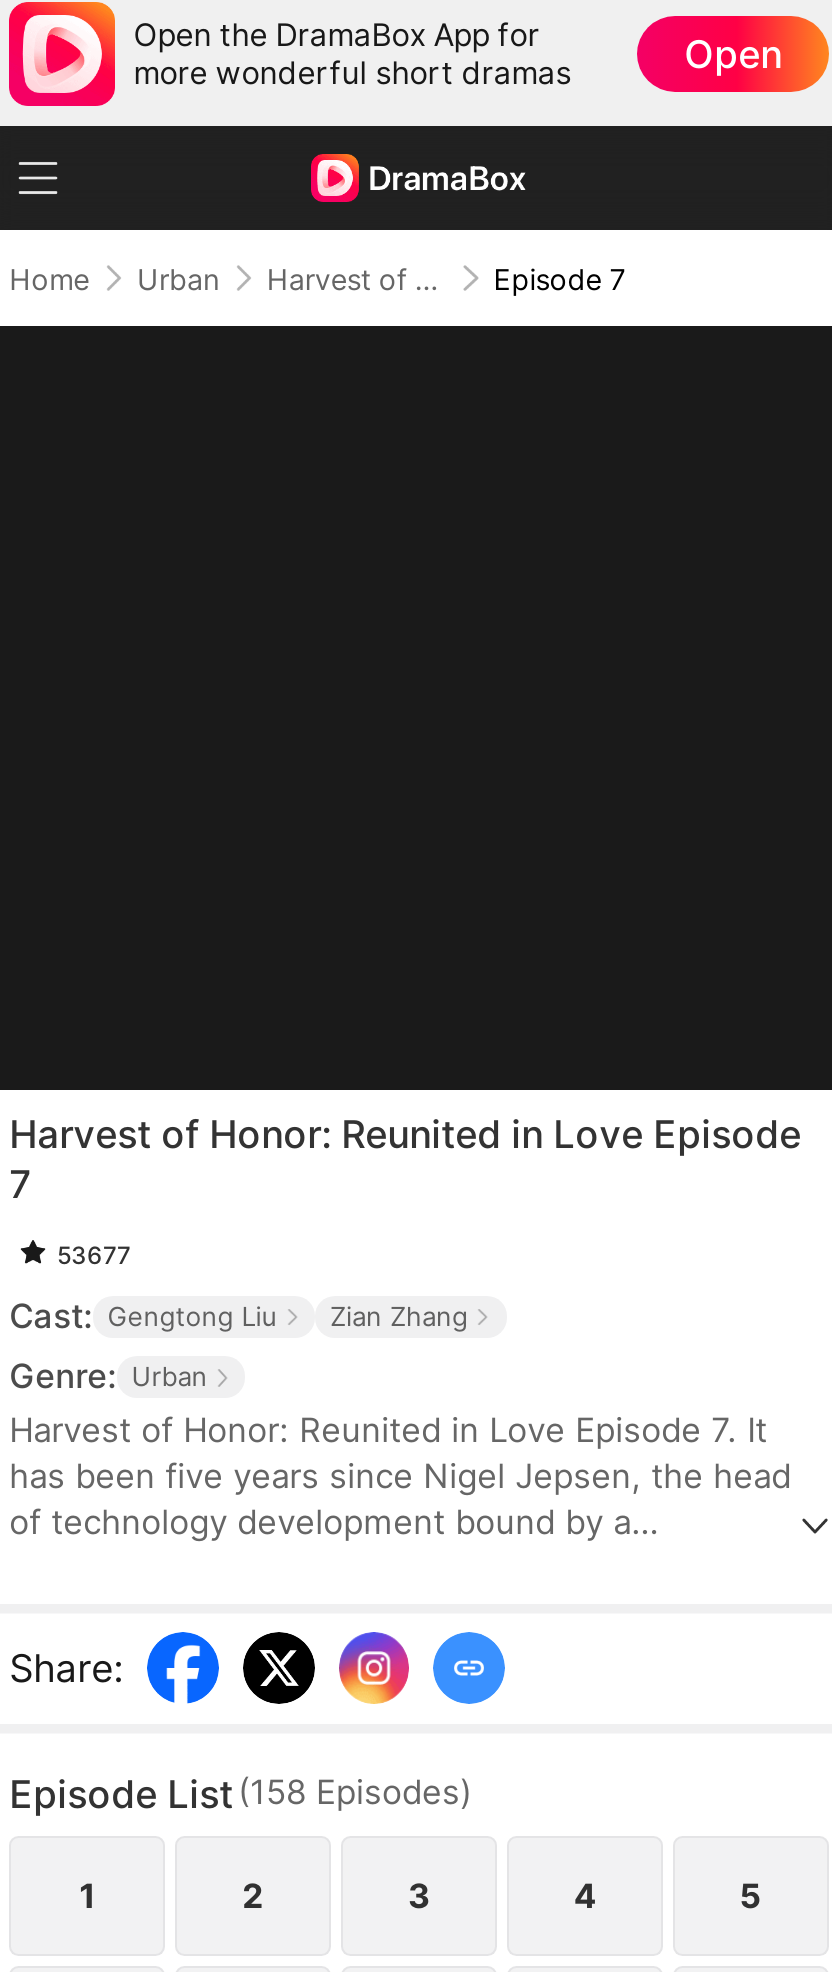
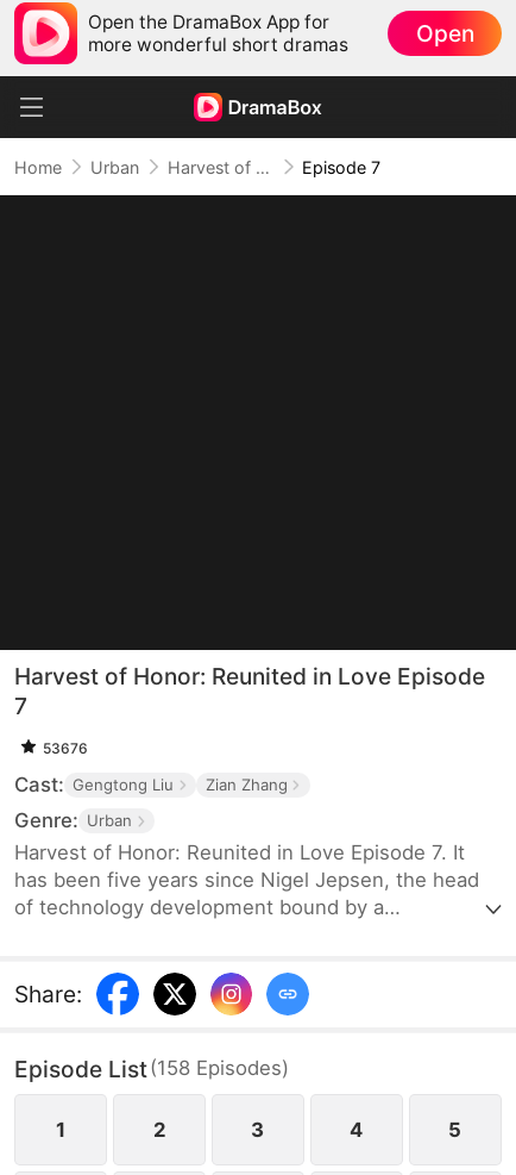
[57,1239,131,1269] 53677 -> [43,739,88,757] 53676

